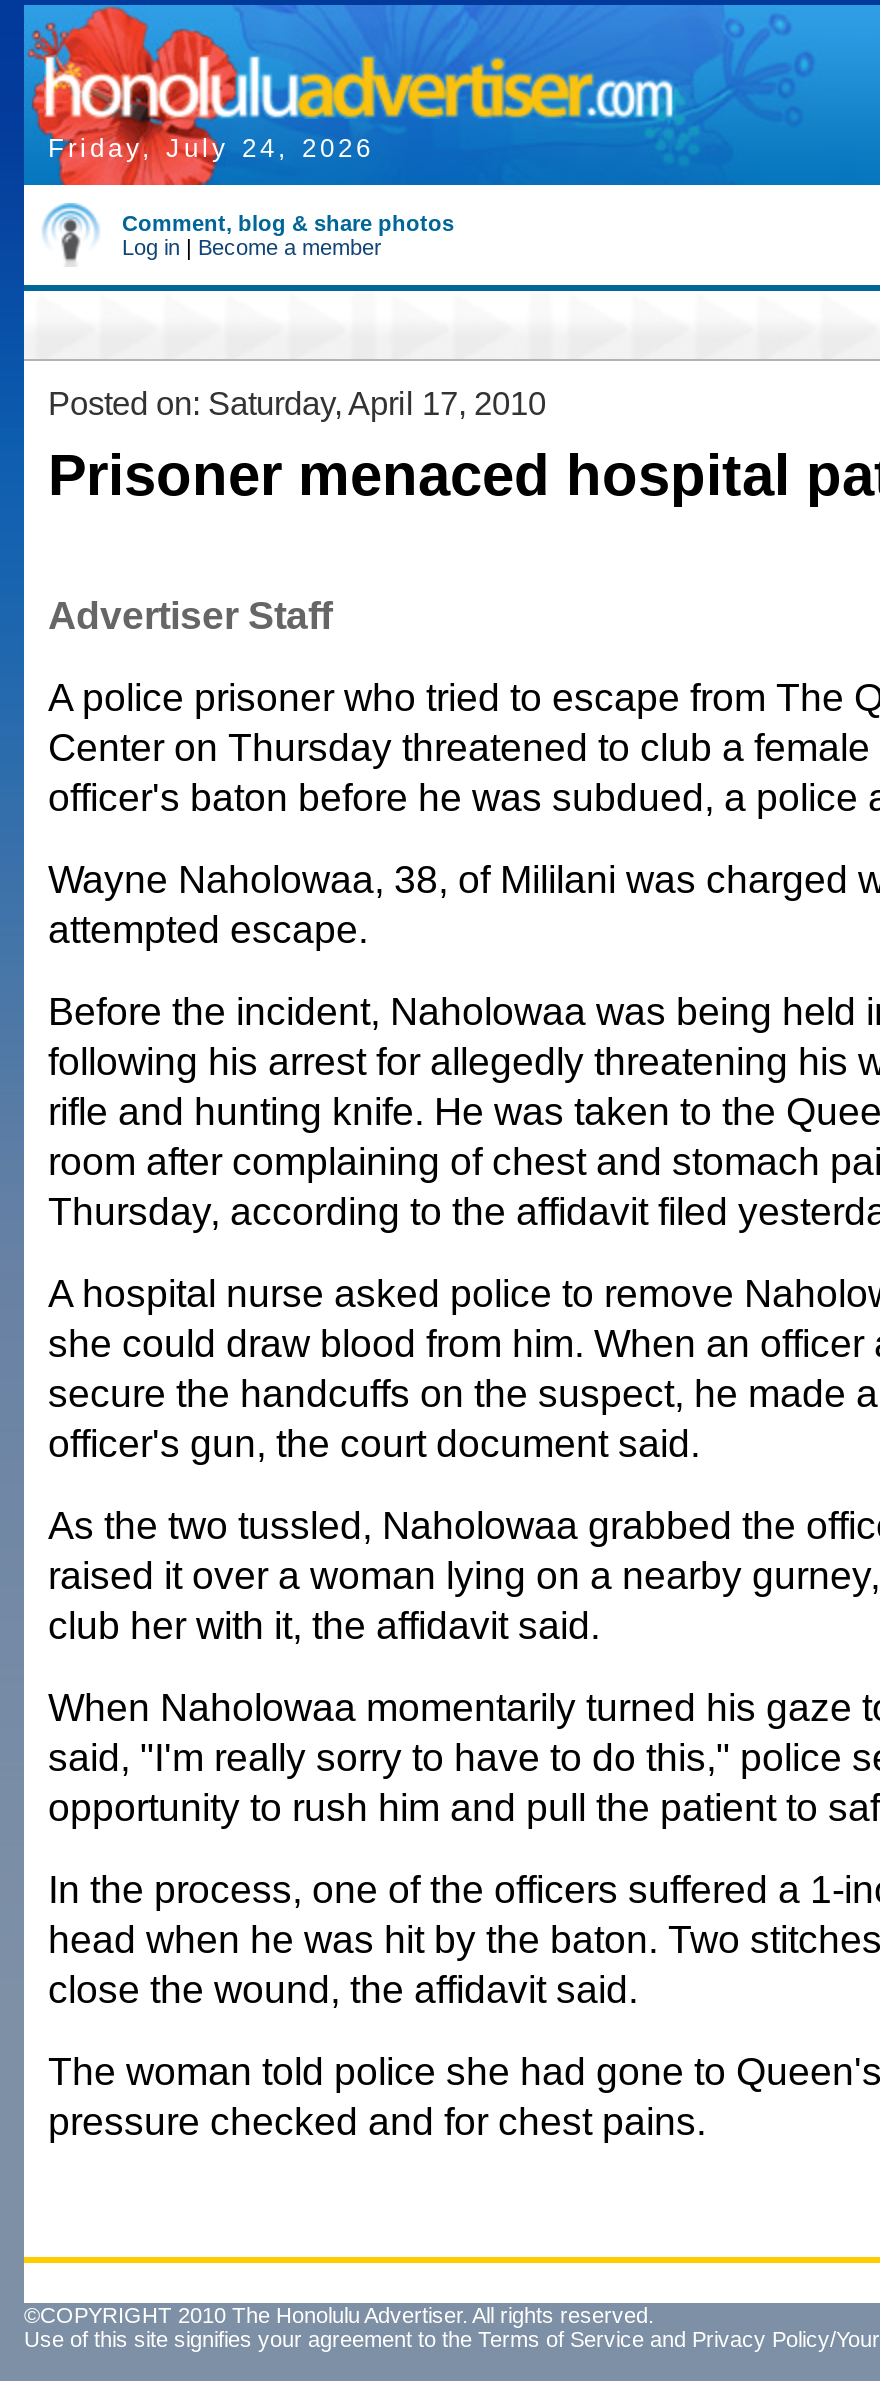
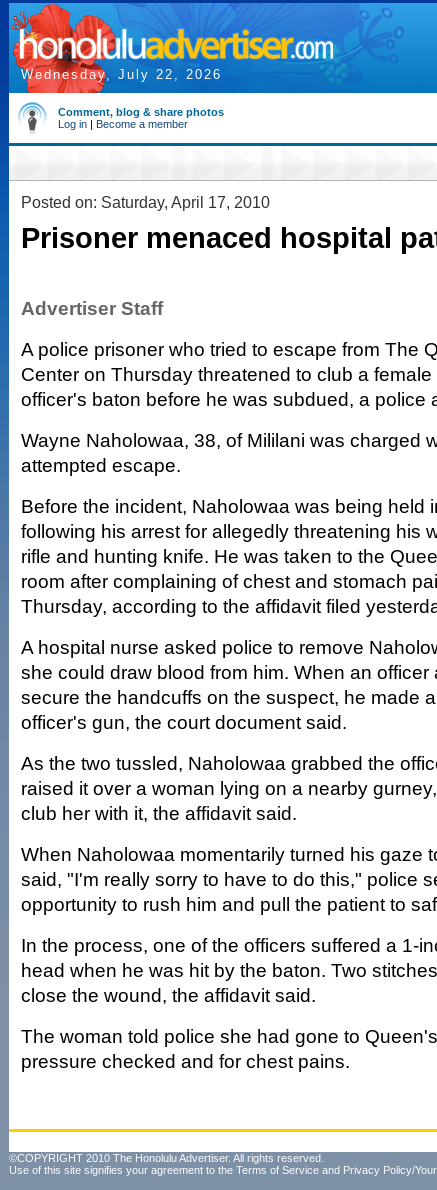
[48,133,374,163] Friday, July 24, 2026 -> [21,67,222,82] Wednesday, July 22, 2026

